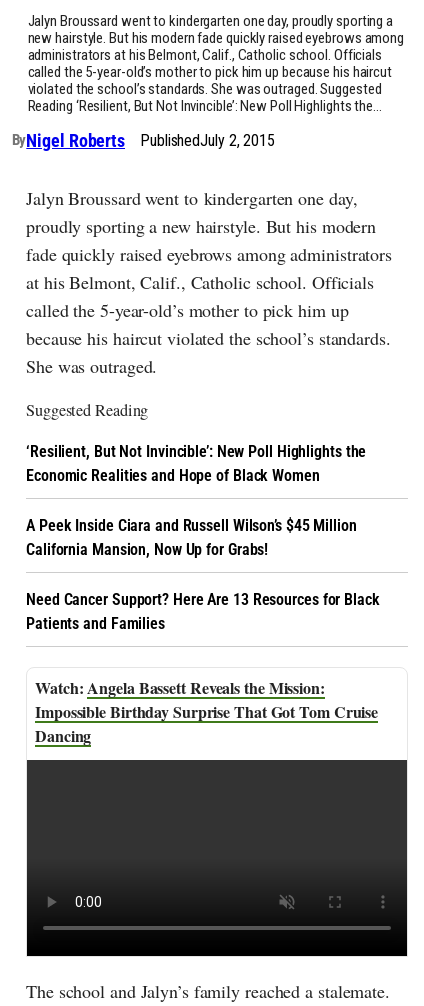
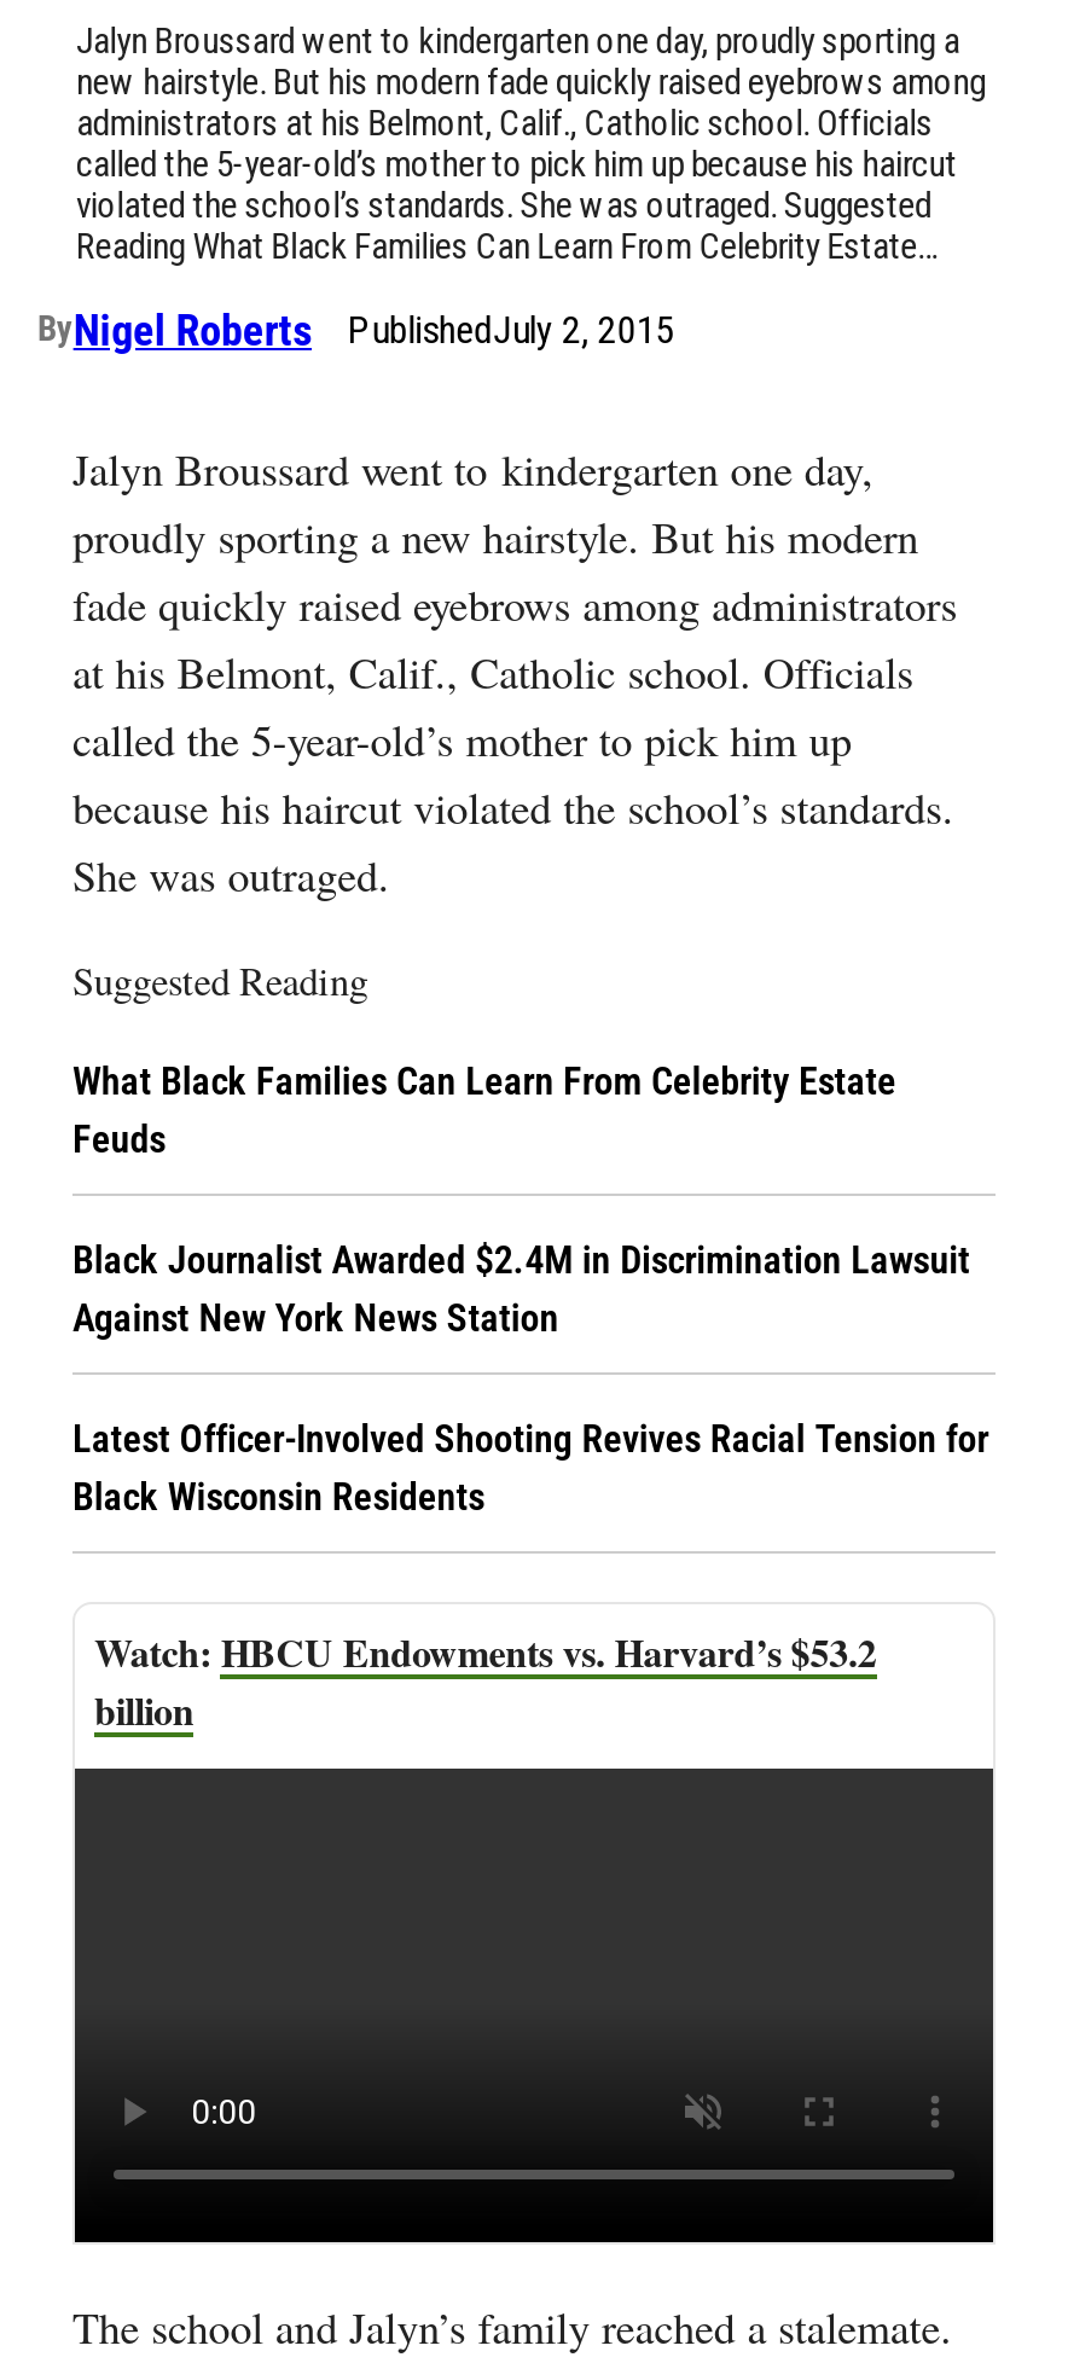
[27,97,382,115] Reading ‘Resilient, But Not Invincible’: New Poll Highlights the… -> [76,225,939,268] Reading What Black Families Can Learn From Celebrity Estate…
[26,442,366,485] ‘Resilient, But Not Invincible’: New Poll Highlights the | Economic Realities and Hope of Black Women -> [72,1059,896,1163] What Black Families Can Learn From Celebrity Estate | Feuds
[26,516,357,559] A Peek Inside Ciara and Russell Wilson’s $45 Million | California Mansion, Now Up for Grabs! -> [72,1238,970,1341] Black Journalist Awarded $2.4M in Discrimination Lawsuit | Against New York News Station
[26,590,380,633] Need Cancer Support? Here Are 13 Resources for Black | Patients and Families -> [72,1416,989,1520] Latest Officer-Involved Shooting Revives Racial Tension for | Black Wisconsin Residents
[35,676,378,747] Angela Bassett Reveals the Mission: | Impossible Birthday Surprise That Got Tom Cruise | Dancing -> [94,1624,877,1738] HBCU Endowments vs. Harvard’s $53.2 | billion

